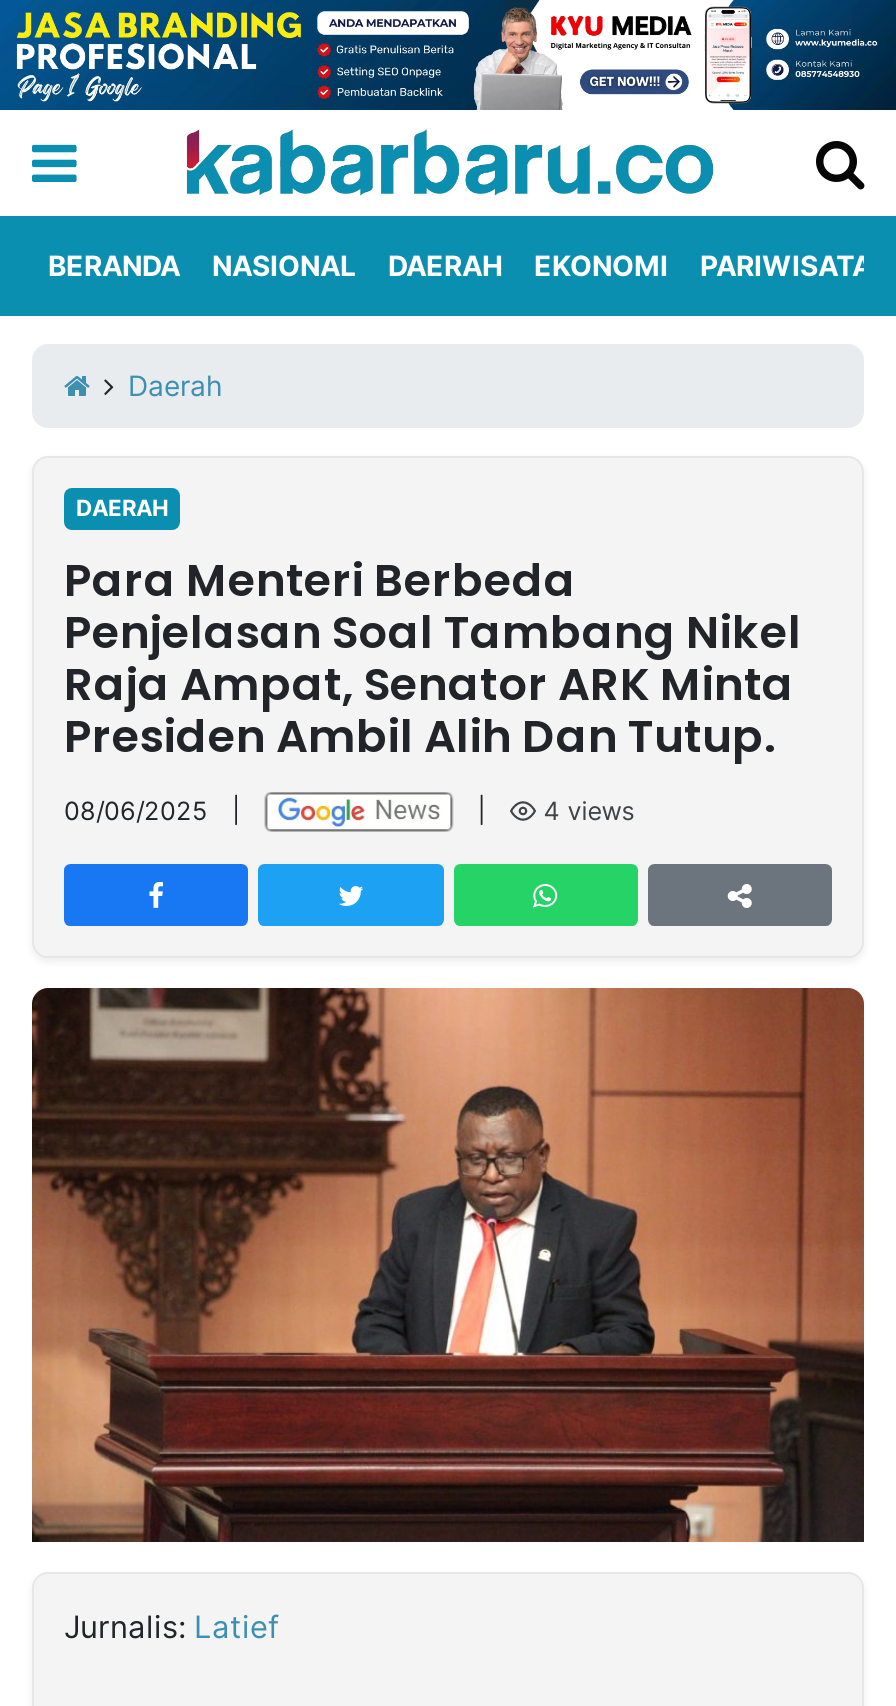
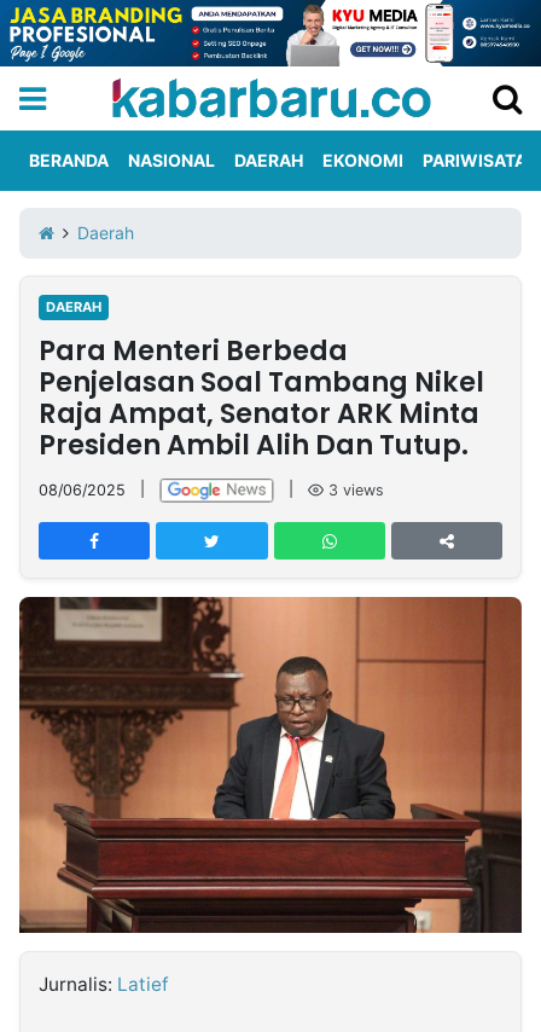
[543,795,635,825] 4 views -> [328,481,384,499] 3 views

